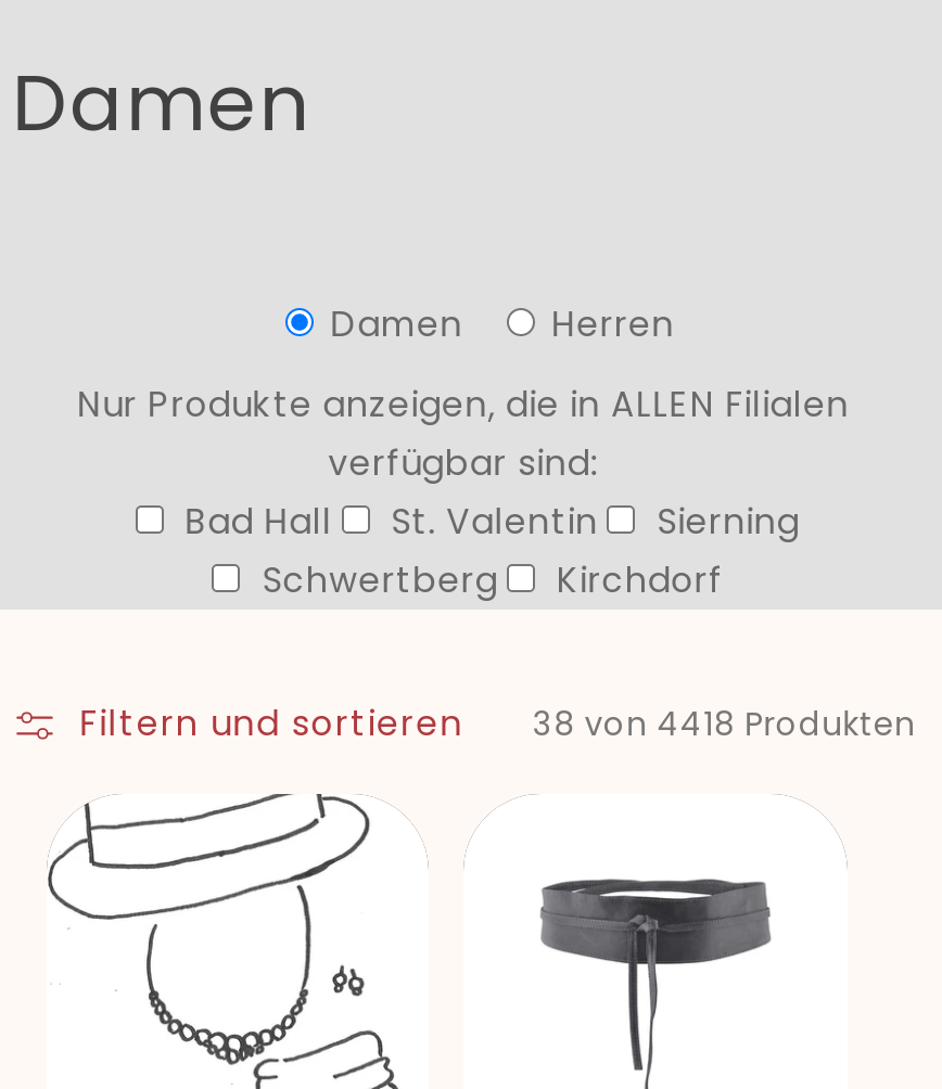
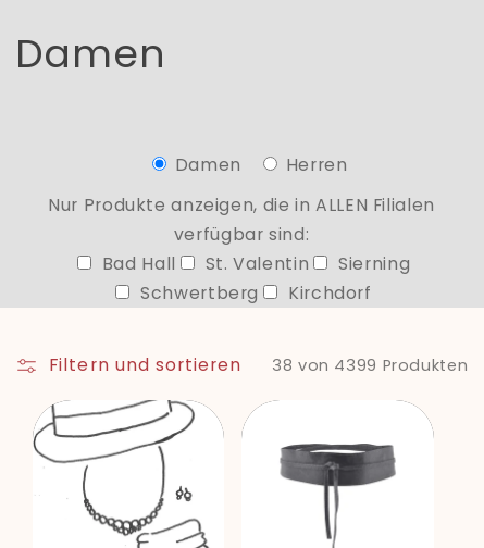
[533,703,915,746] 38 von 4418 Produkten -> [272,354,468,376] 38 von 4399 Produkten

